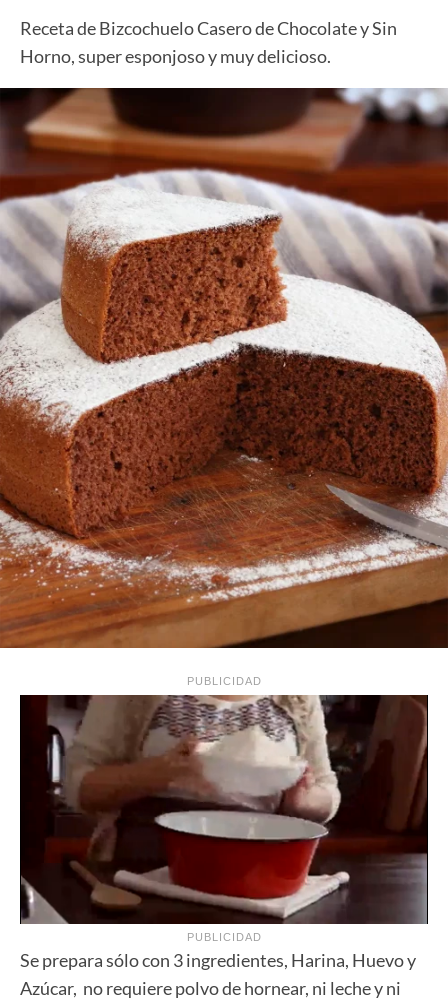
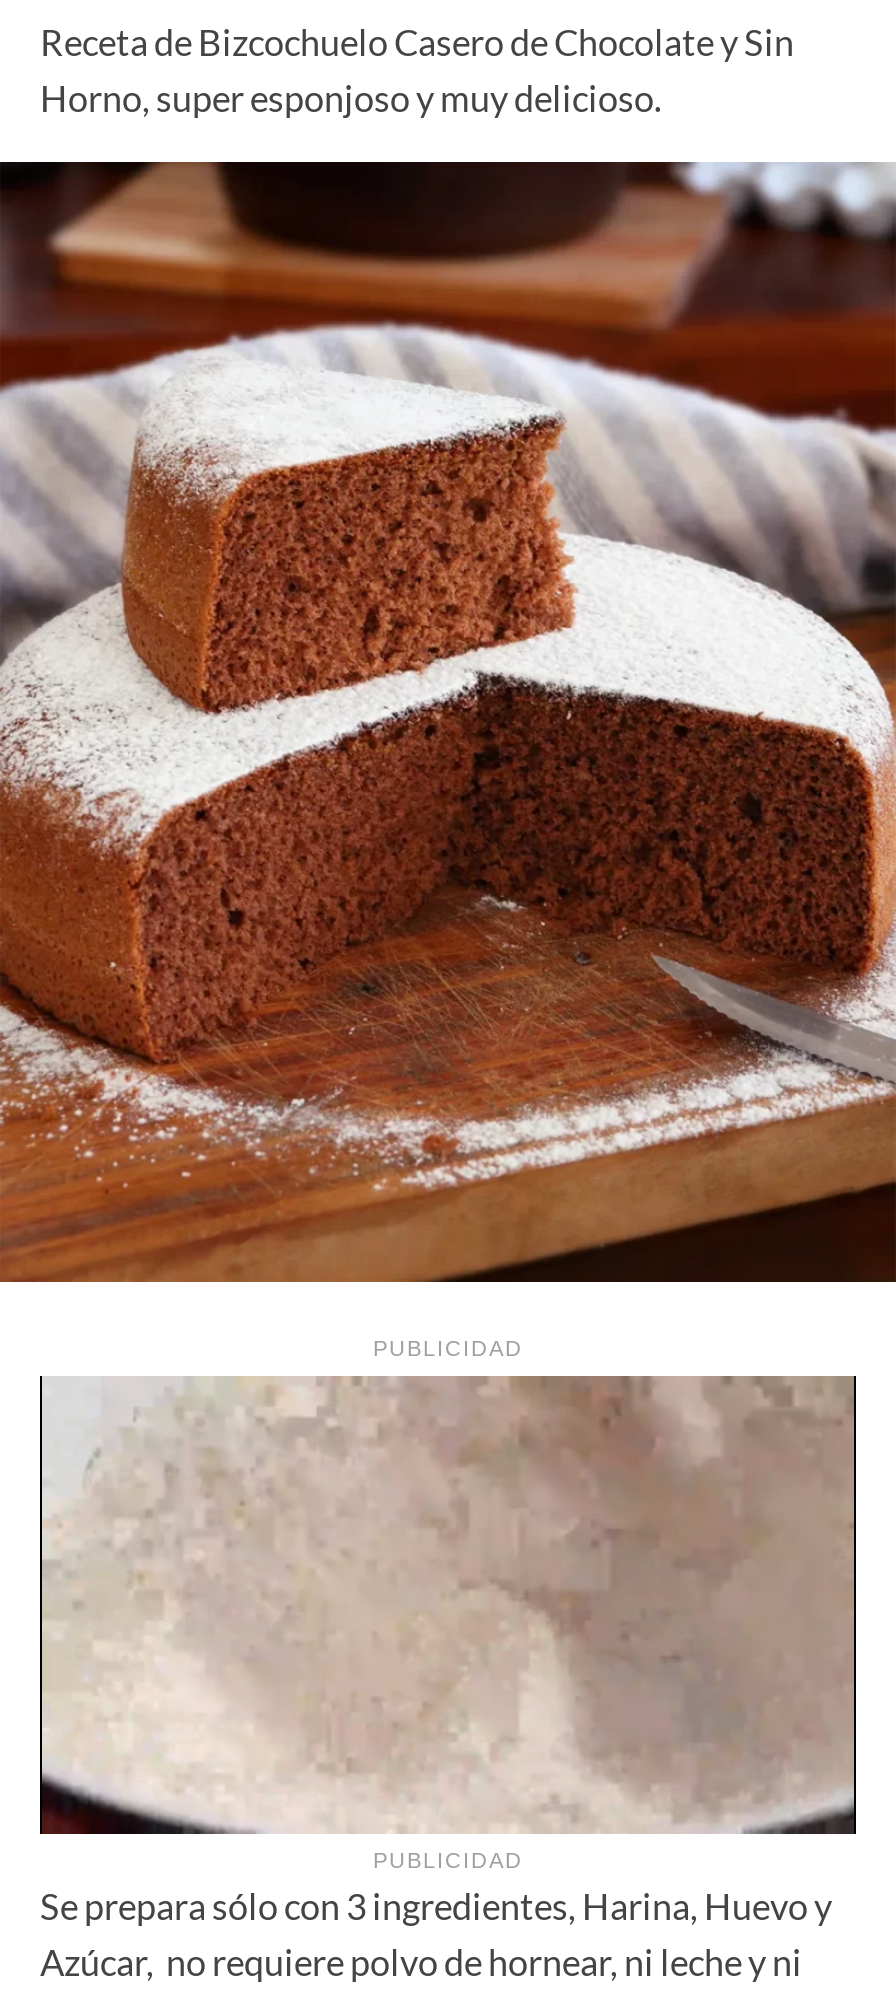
[20,694,428,925] [image] -> [40,1375,856,1835] [image]

